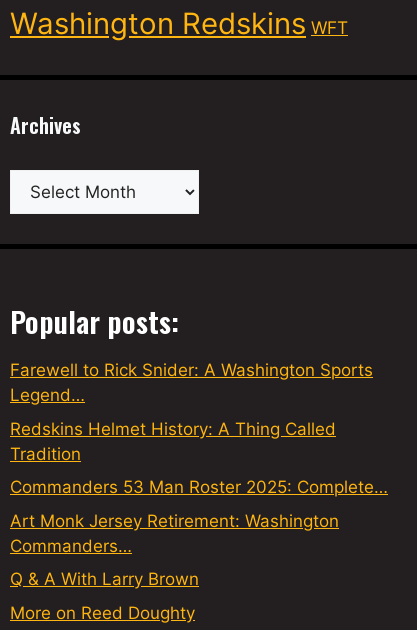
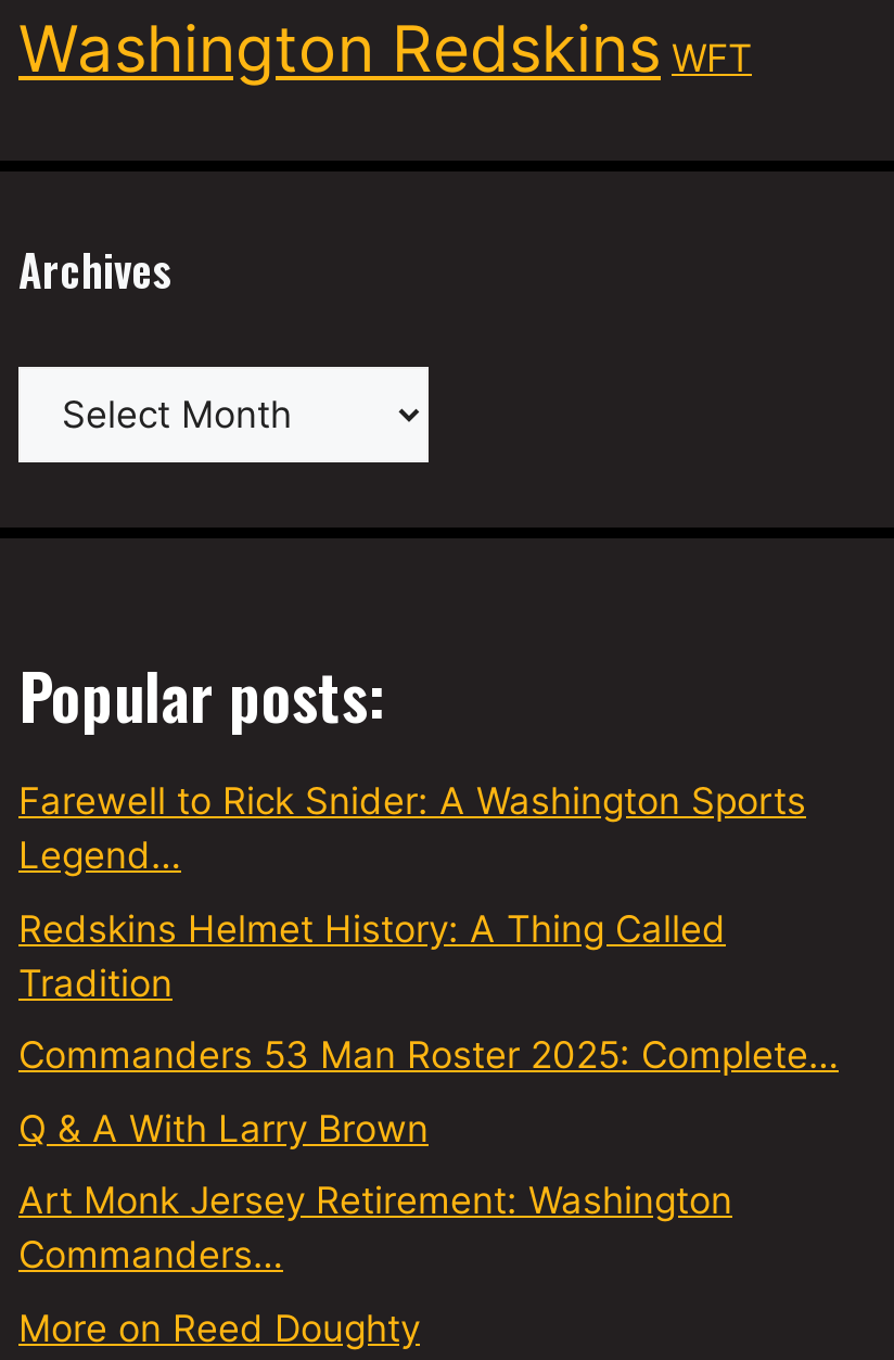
moved [10,511,339,556] -> [18,1179,732,1277]: Art Monk Jersey Retirement: Washington | Commanders…
moved [10,569,199,589] -> [18,1106,429,1150]: Q & A With Larry Brown

